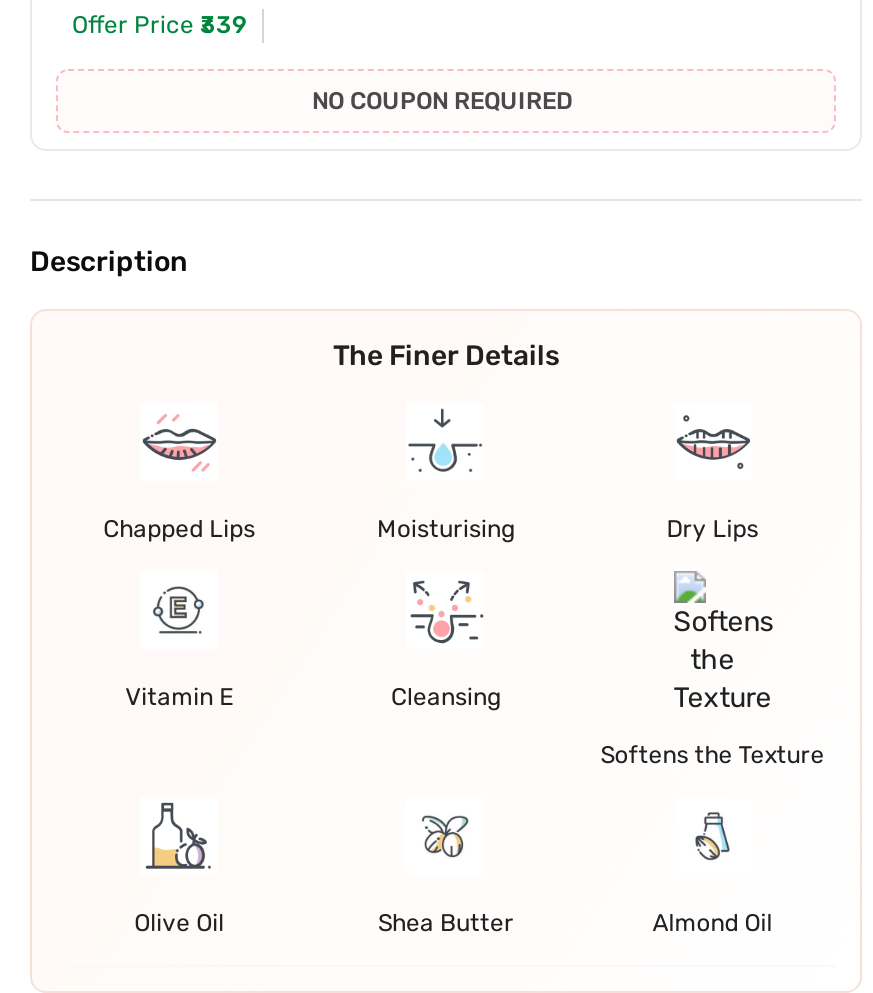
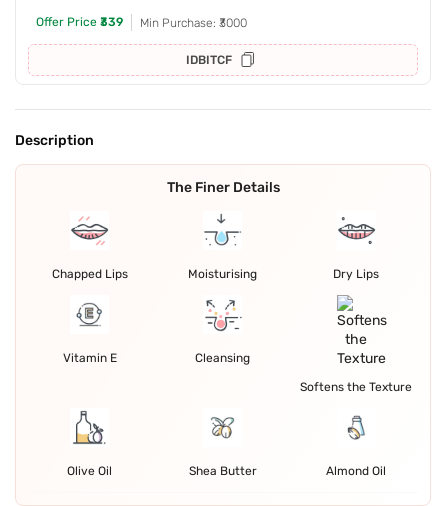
[312,88,572,116] NO COUPON REQUIRED -> [140,16,247,67] Min Purchase: ₹3000 | IDBITCF

